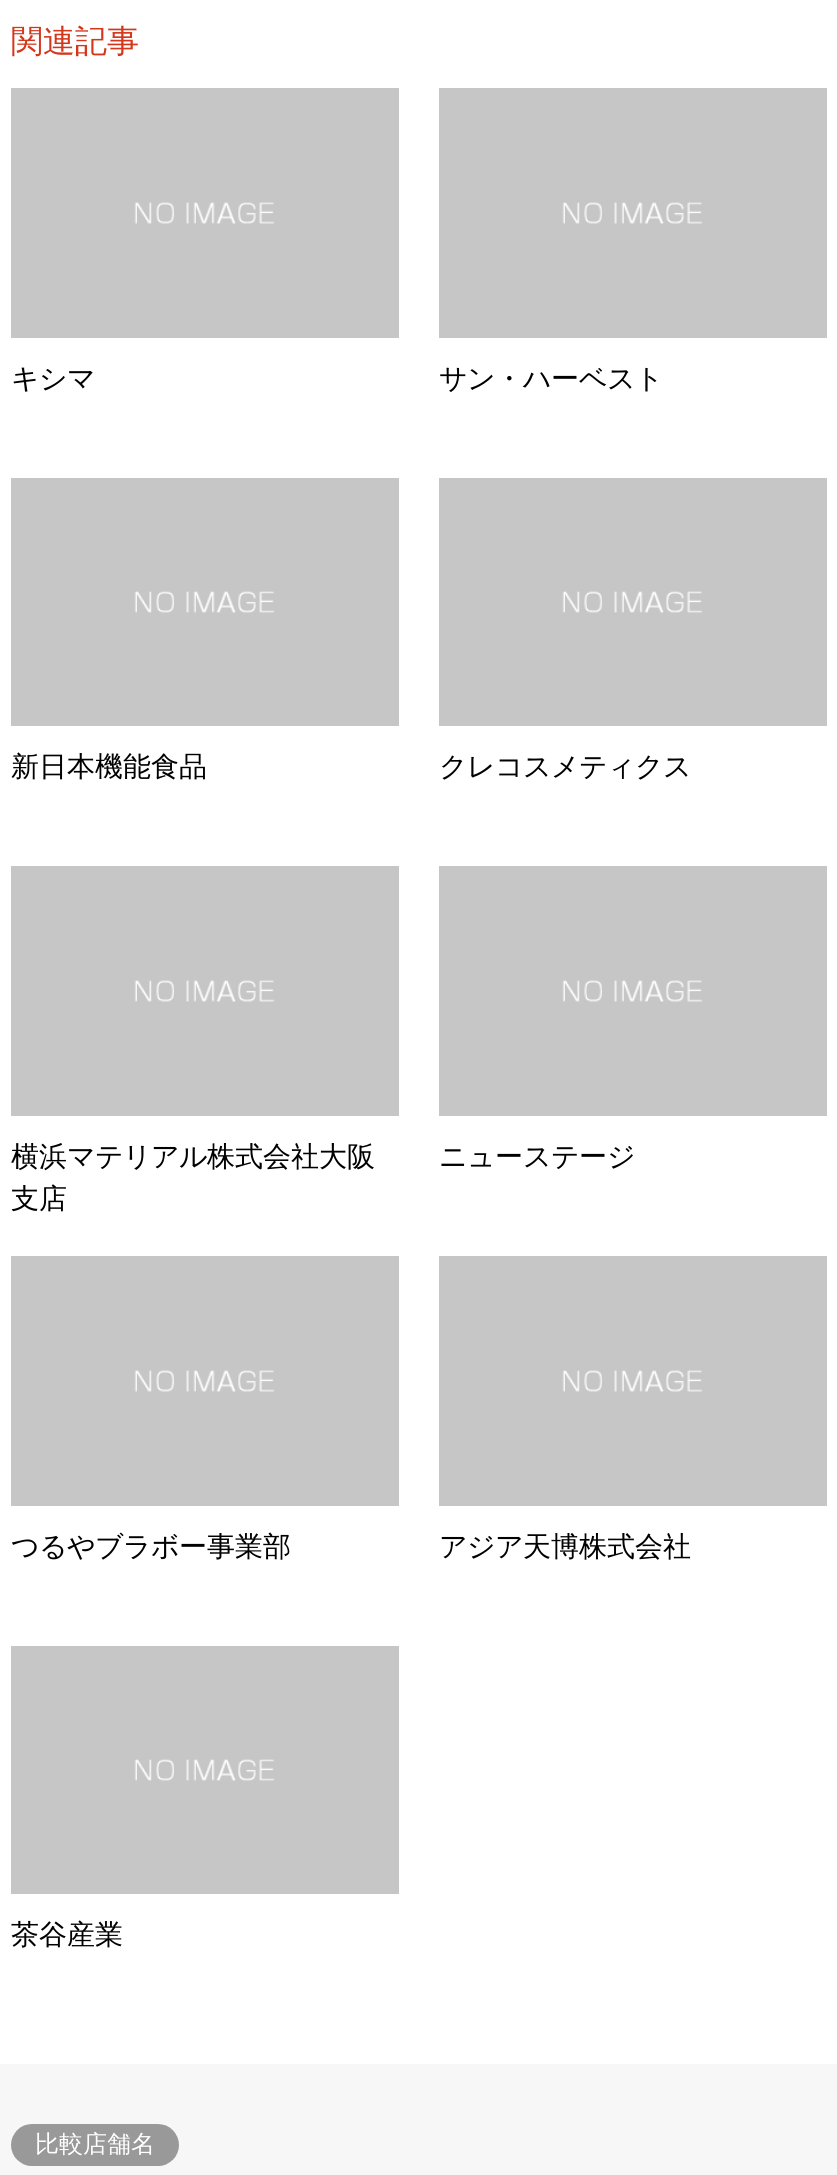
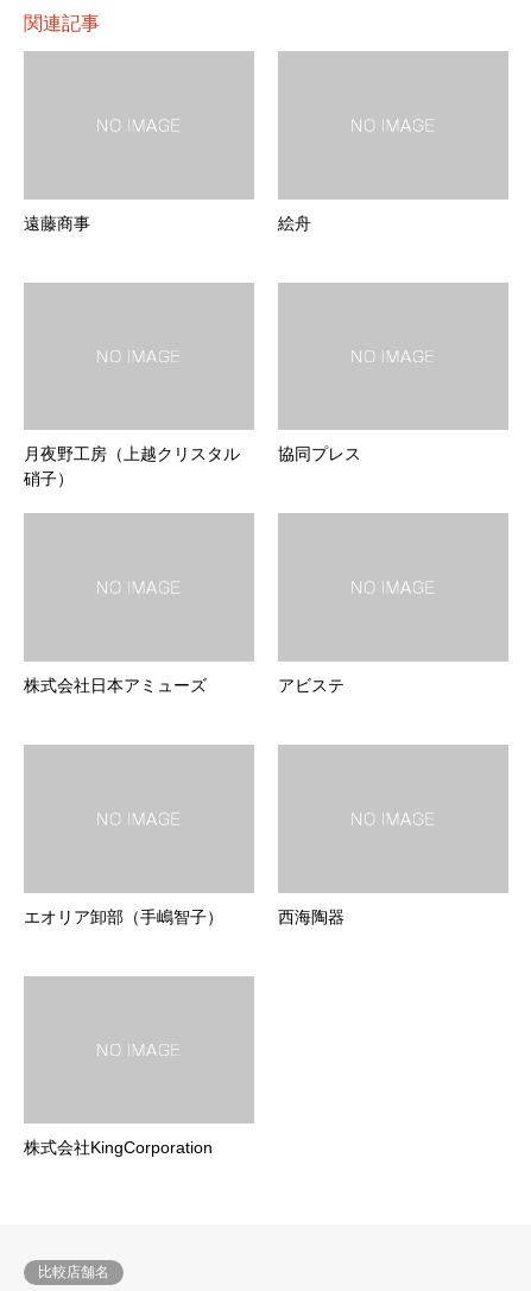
[11,361,663,393] キシマ | サン・ハーベスト -> [24,213,311,232] 遠藤商事 | 絵舟
[11,751,691,783] 新日本機能食品 | クレコスメティクス -> [24,445,240,488] 月夜野工房（上越クリスタル | 硝子）
[11,1140,375,1214] 横浜マテリアル株式会社大阪 | 支店 -> [278,445,361,464] 協同プレス
[439,1140,635,1172] ニューステージ -> [24,676,344,695] 株式会社日本アミューズ | アビステ
[11,1529,691,1561] つるやブラボー事業部 | アジア天博株式会社 -> [24,907,344,926] エオリア卸部（手嶋智子） | 西海陶器
[11,1919,123,1951] 茶谷産業 -> [24,1138,213,1157] 株式会社KingCorporation

